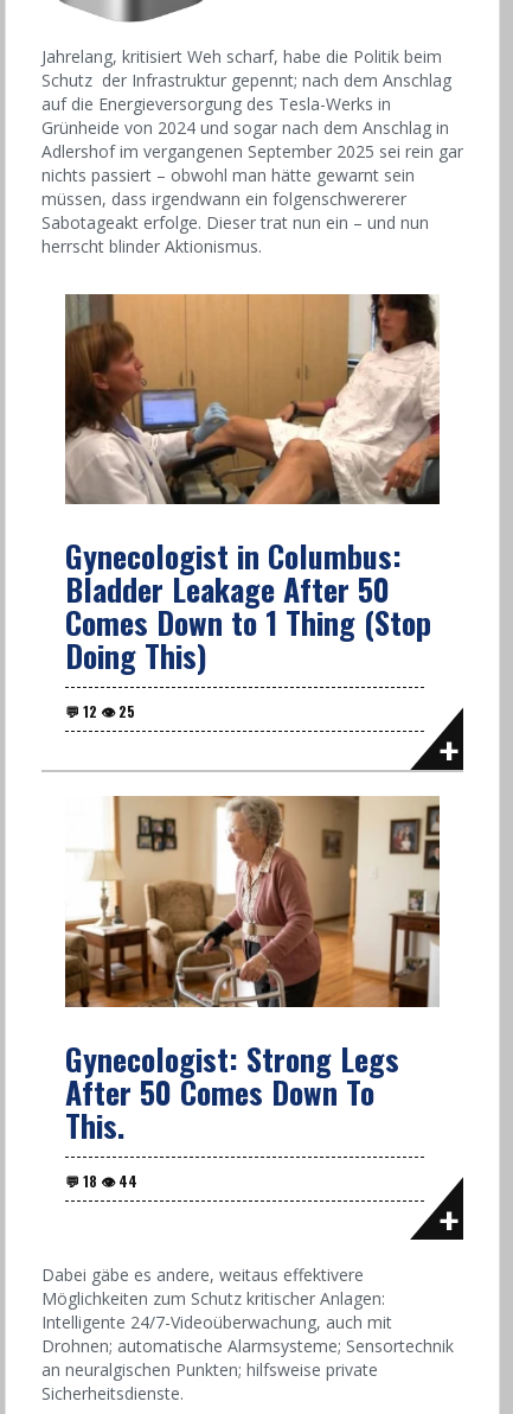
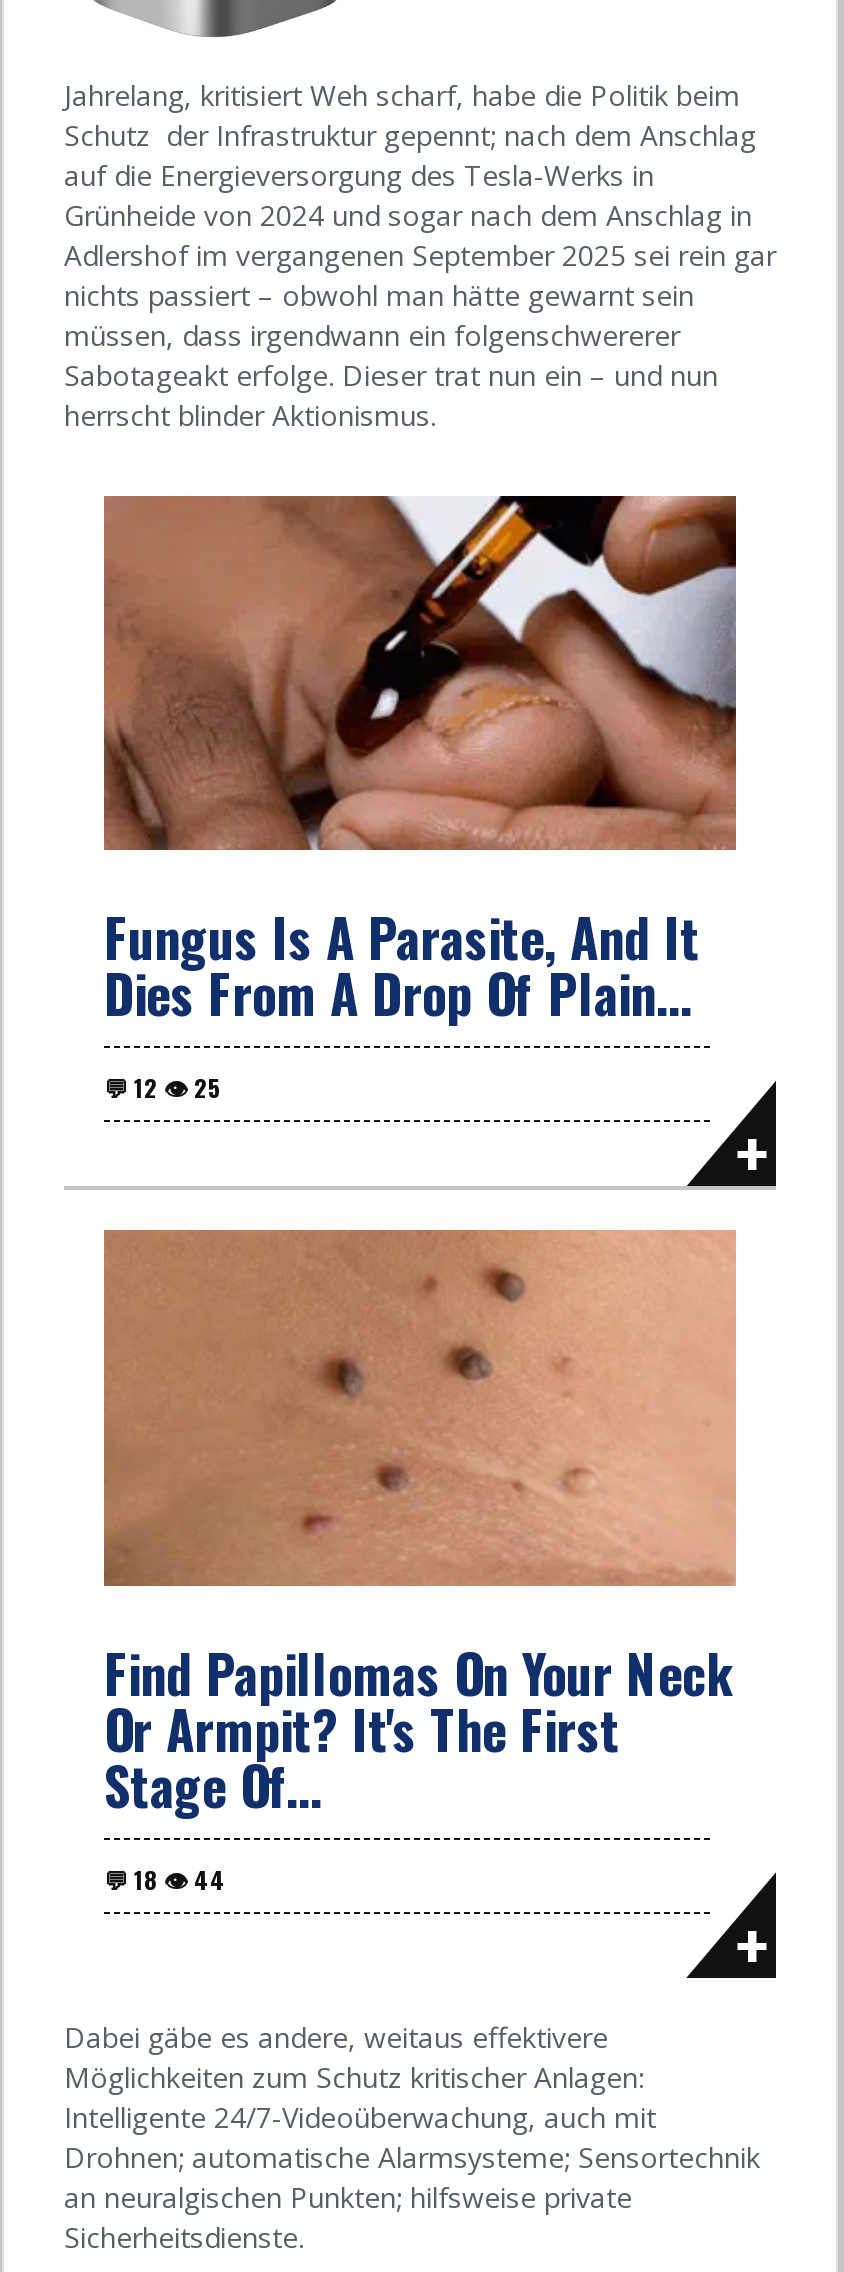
[64,293,440,679] [image] | Gynecologist in Columbus: | Bladder Leakage After 50 | Comes Down to 1 Thing (Stop | Doing This) -> [104,494,738,1033] [image] | Fungus Is A Parasite, And It | Dies From A Drop Of Plain...
[65,795,441,961] [image] -> [102,1230,736,1588] [image]
[65,1036,399,1148] Gynecologist: Strong Legs | After 50 Comes Down To | This. -> [104,1634,732,1824] Find Papillomas On Your Neck | Or Armpit? It's The First | Stage Of...

